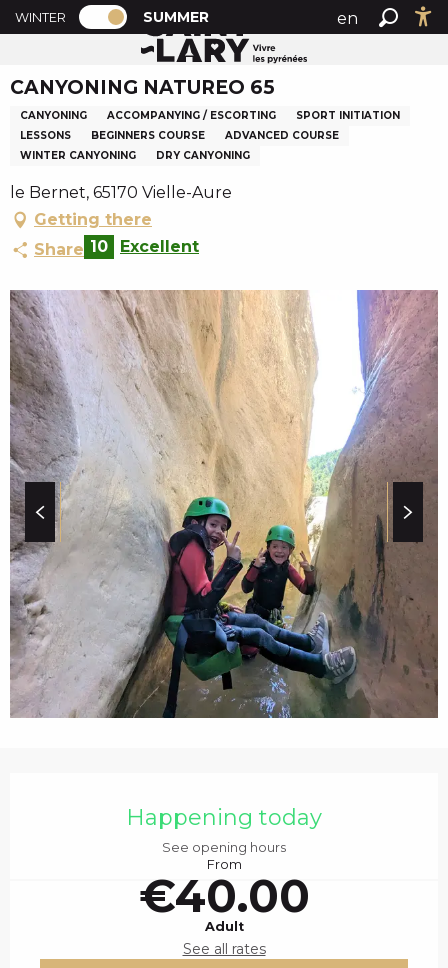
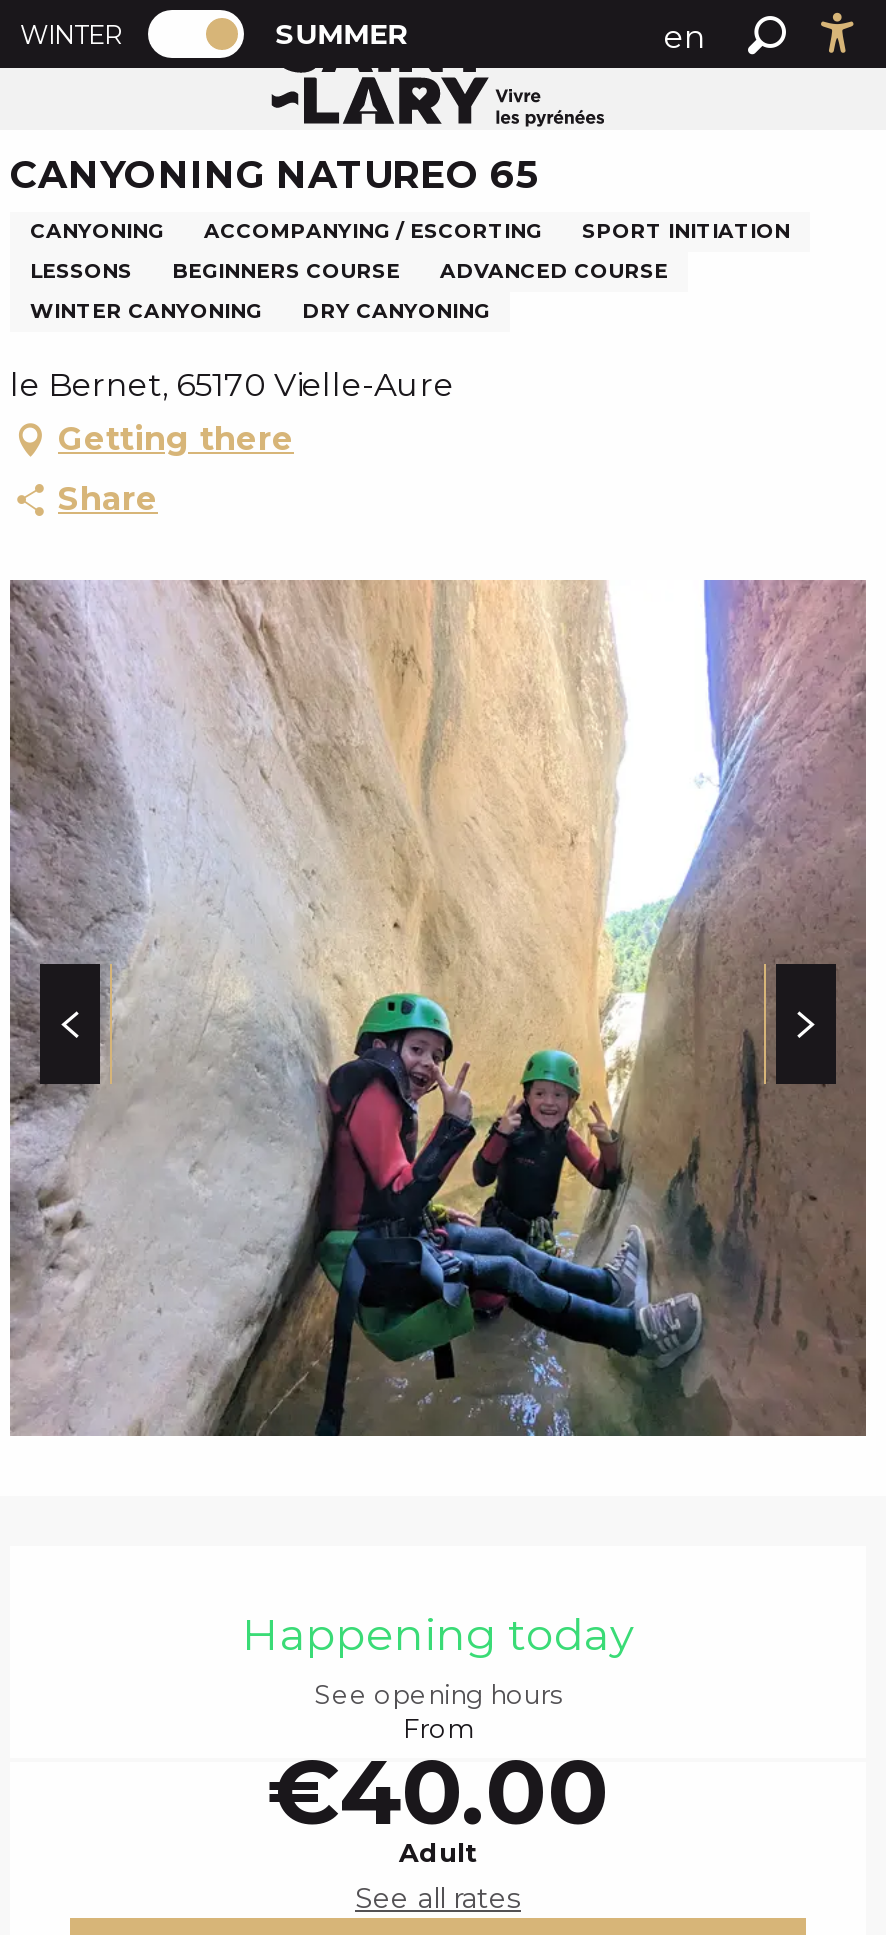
[90,237,199,256] 10 | Excellent -> none

